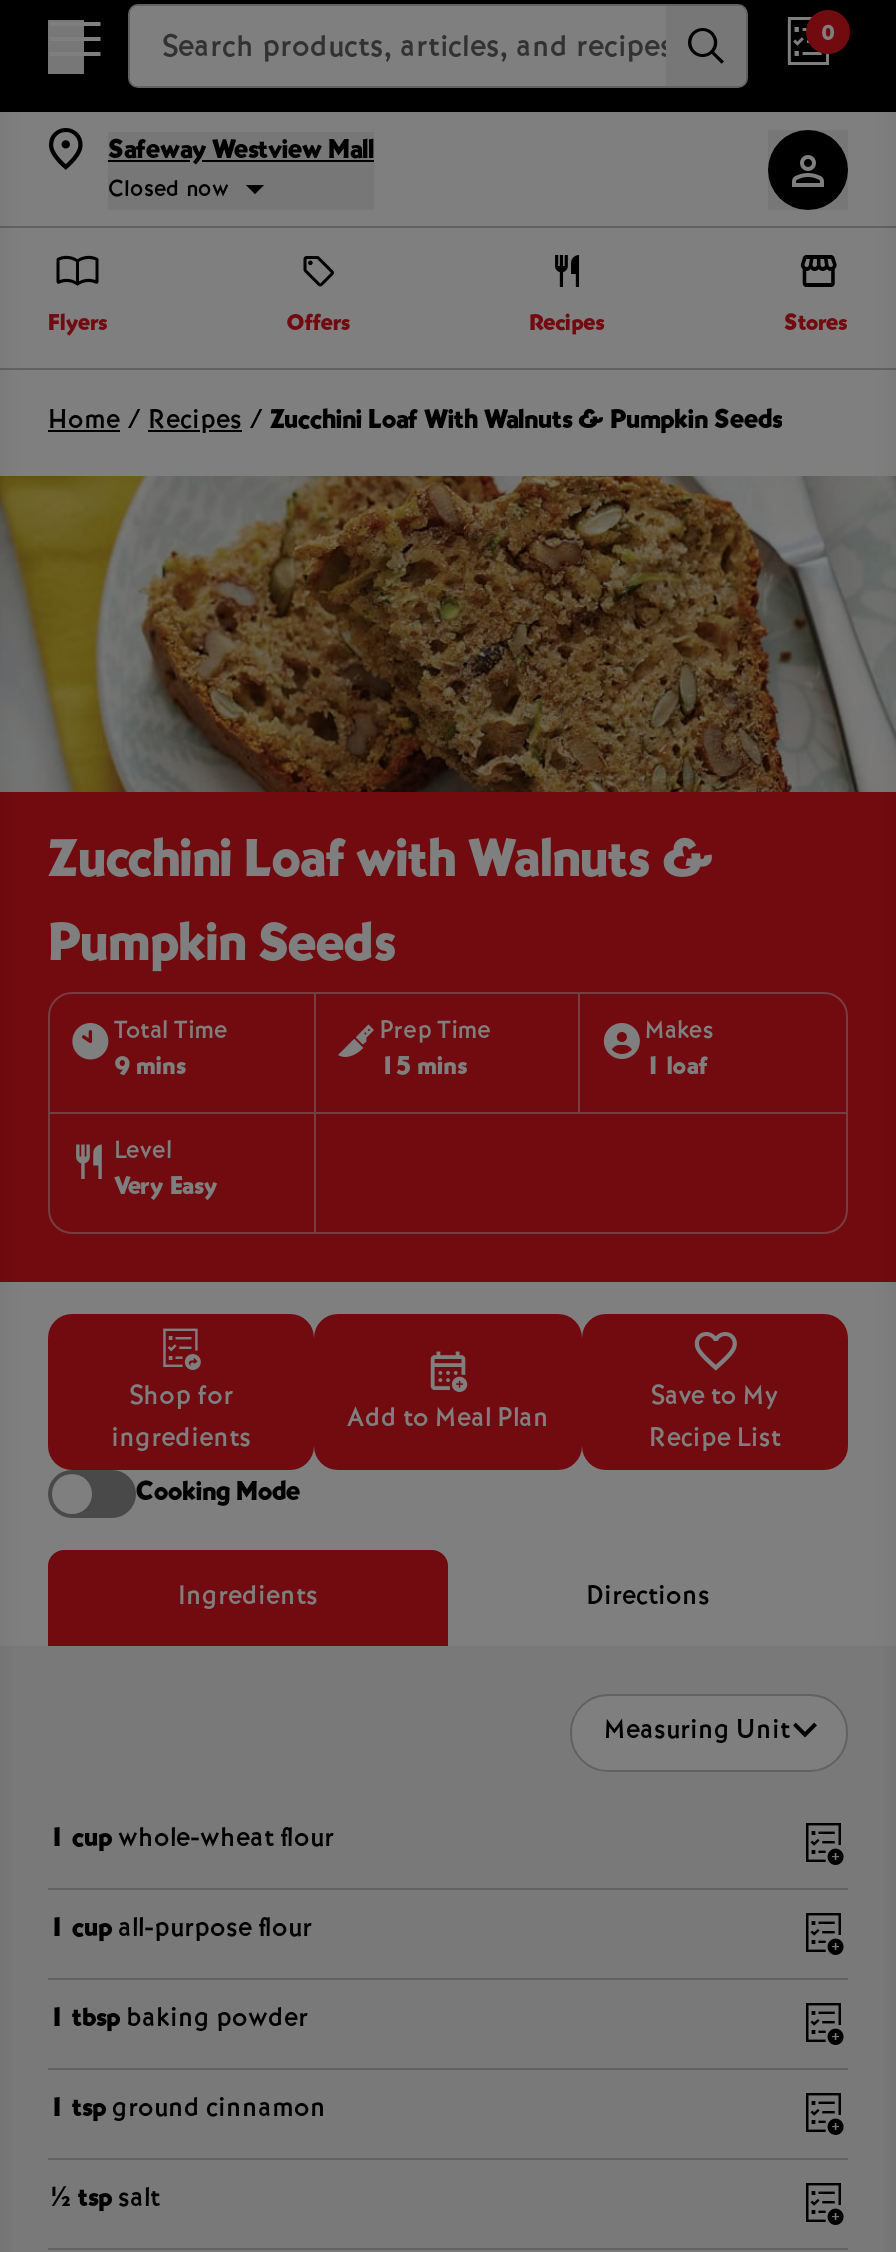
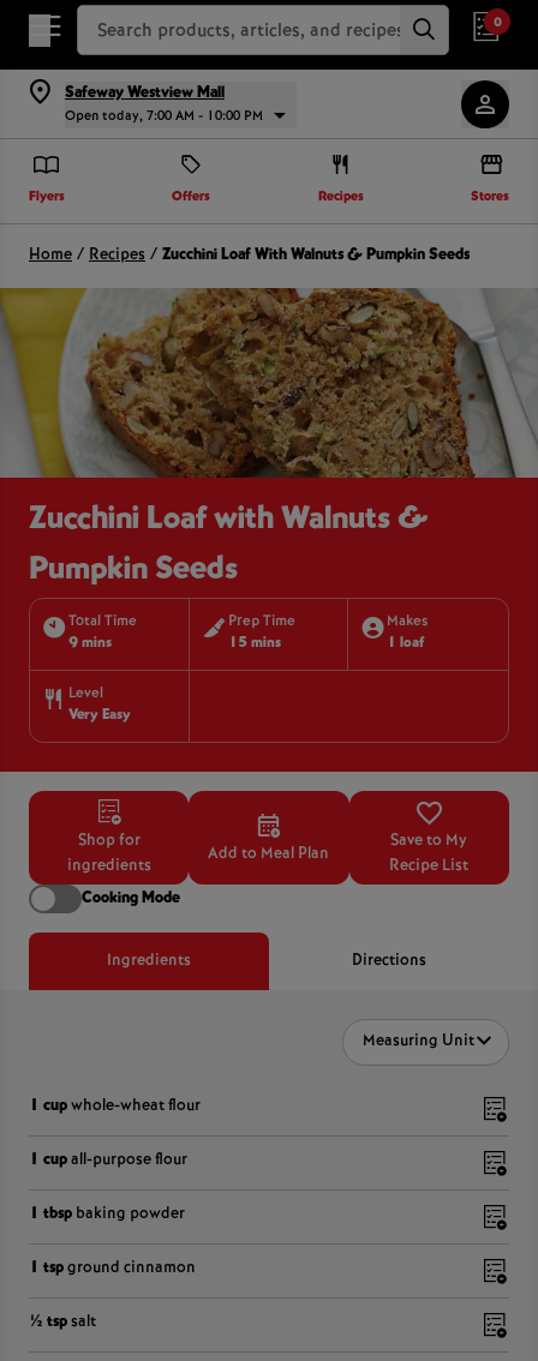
[108,180,228,204] Closed now -> [65,110,263,125] Open today, 7:00 AM - 10:00 PM

